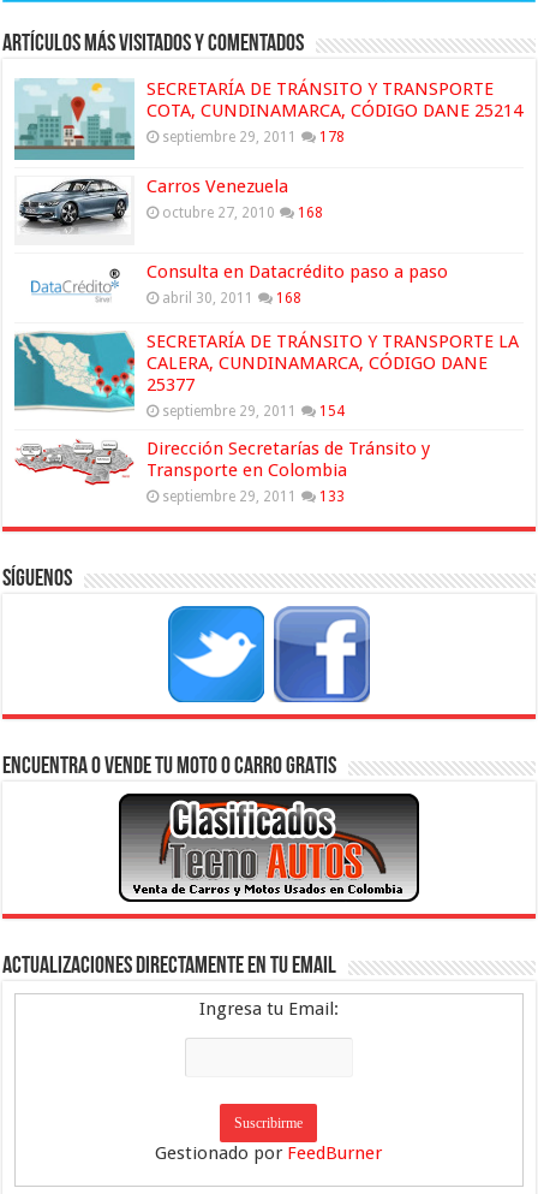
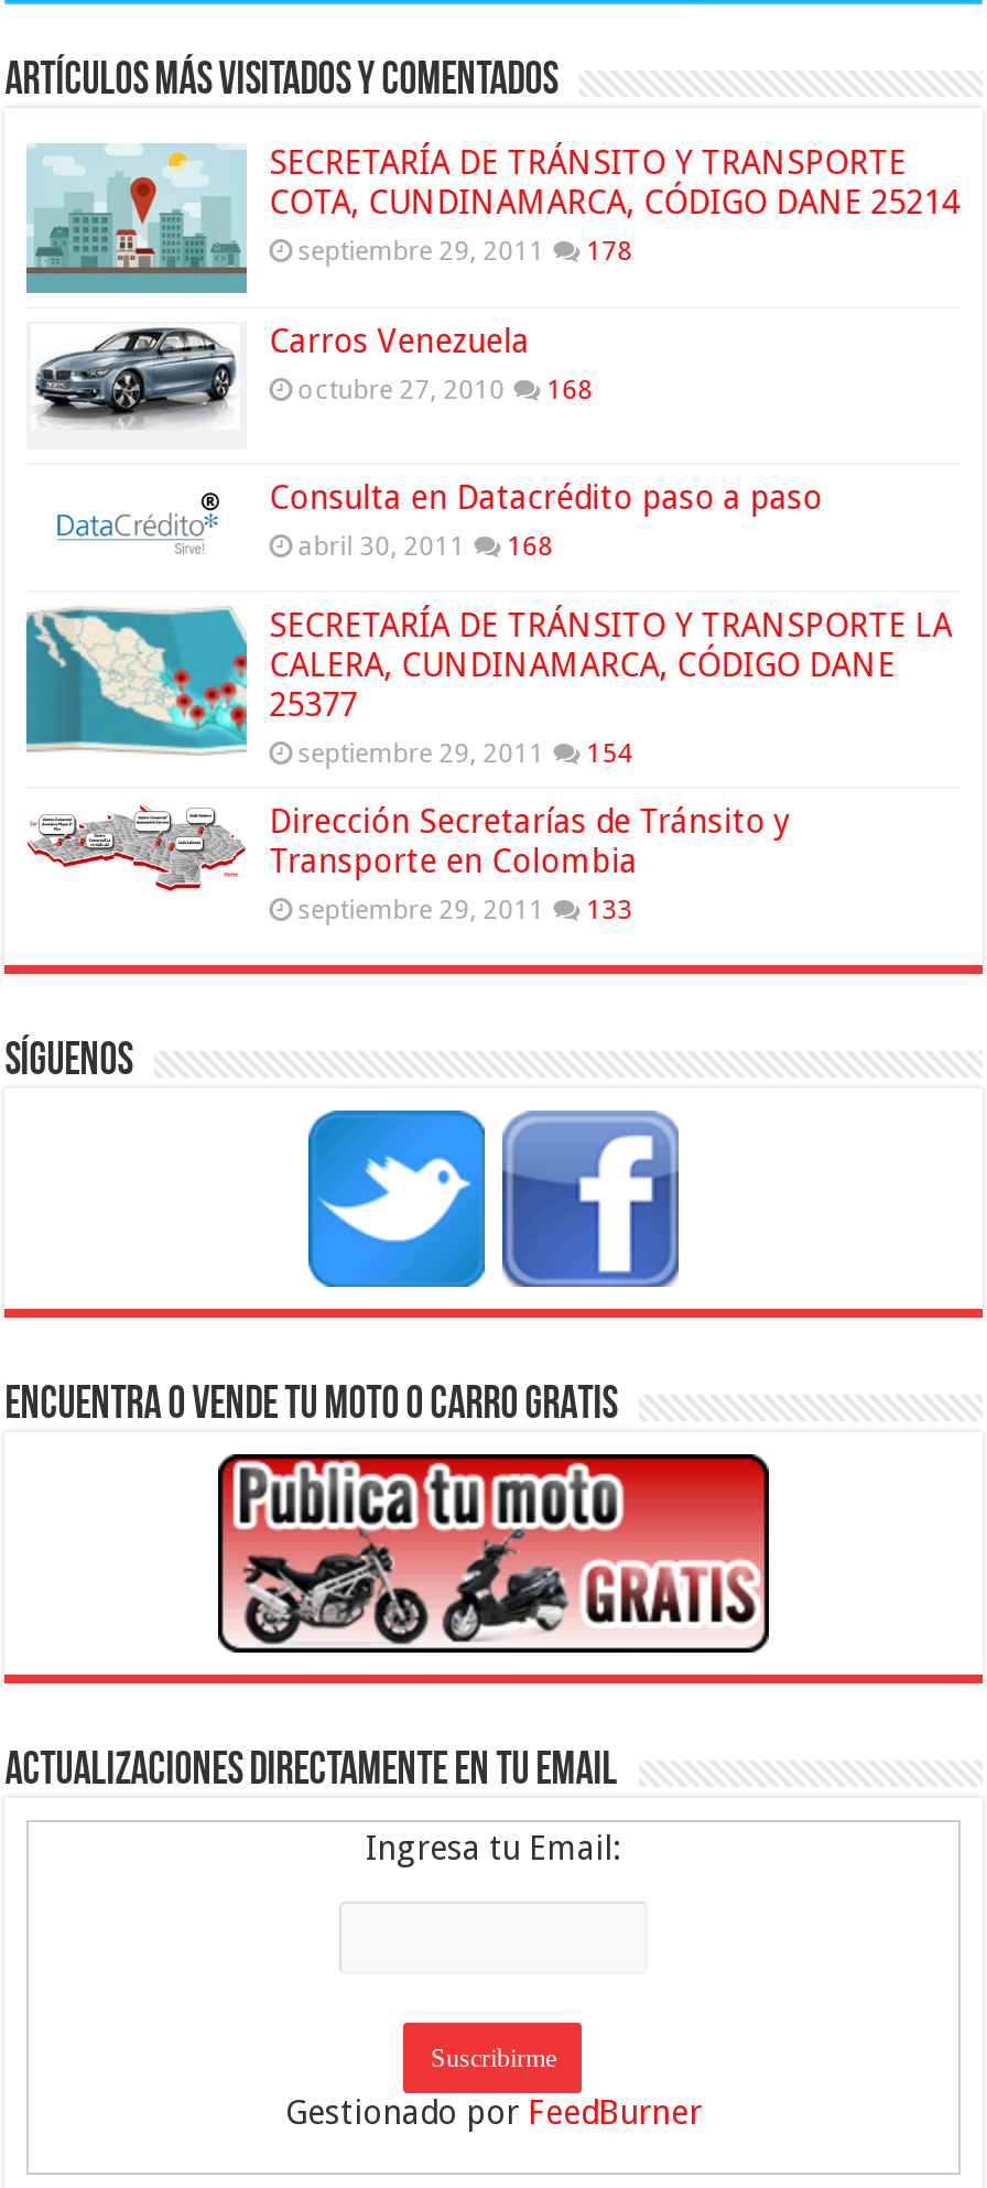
[120,795,418,898] [image] -> [220,1456,767,1646] [image]

